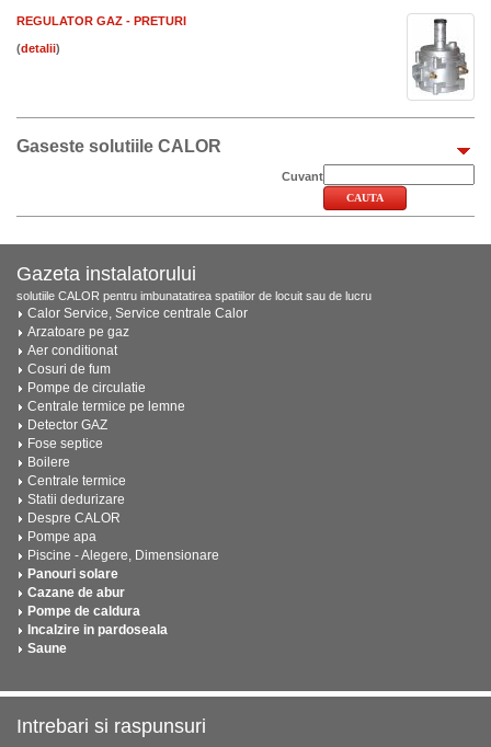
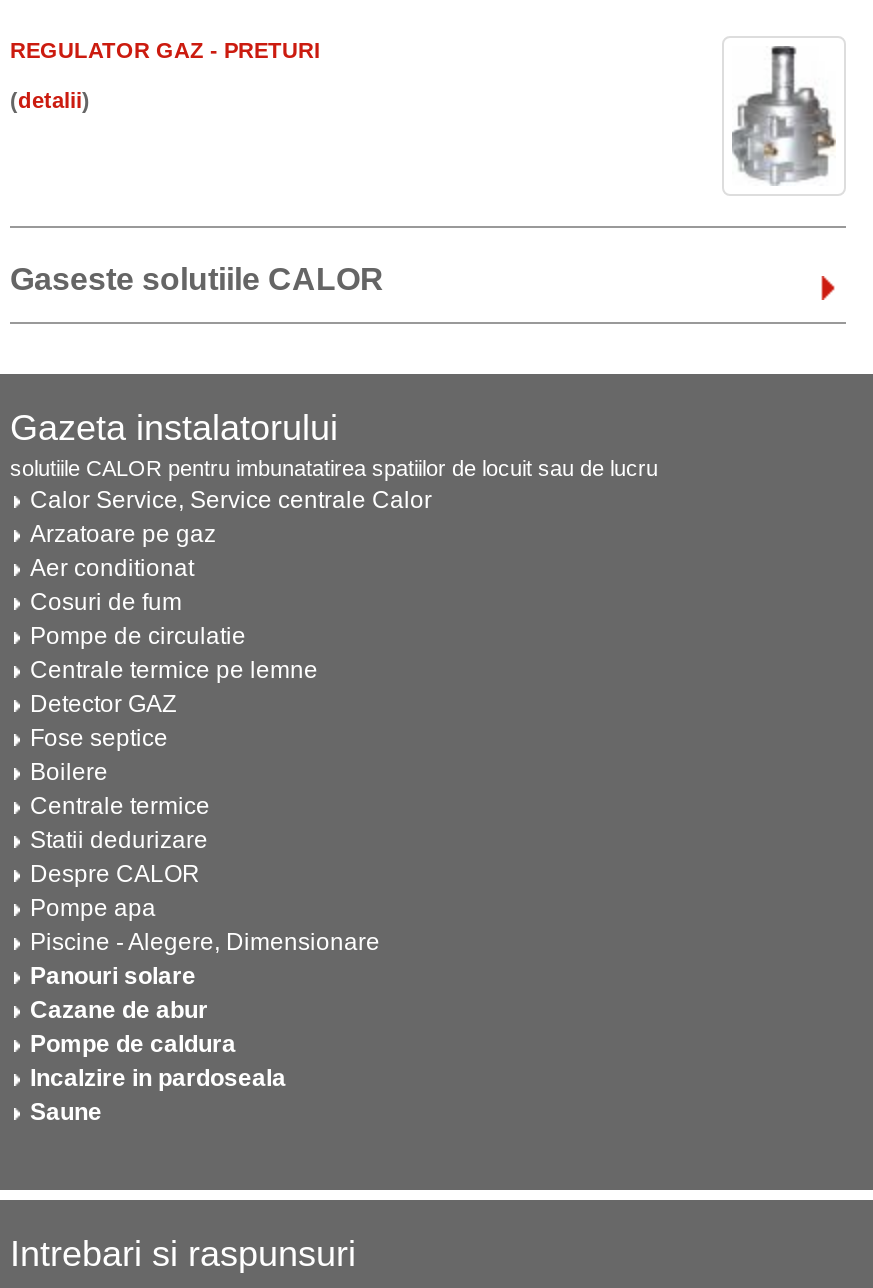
[282,165,476,211] [image] | Cuvant -> none

